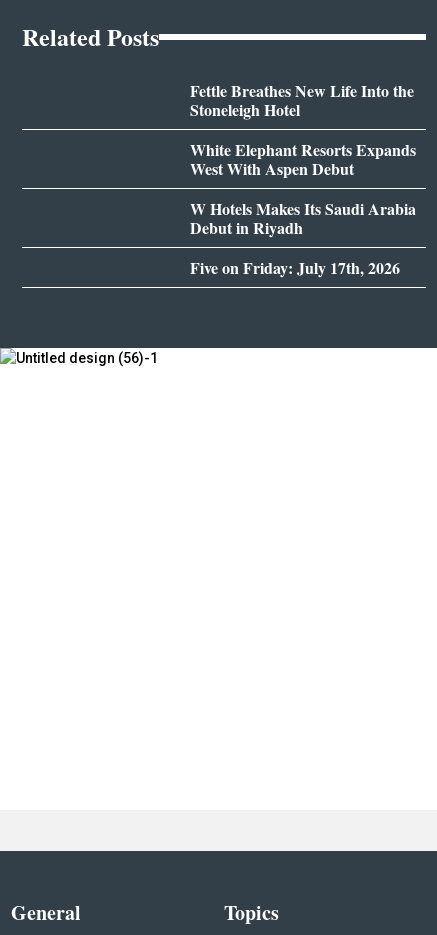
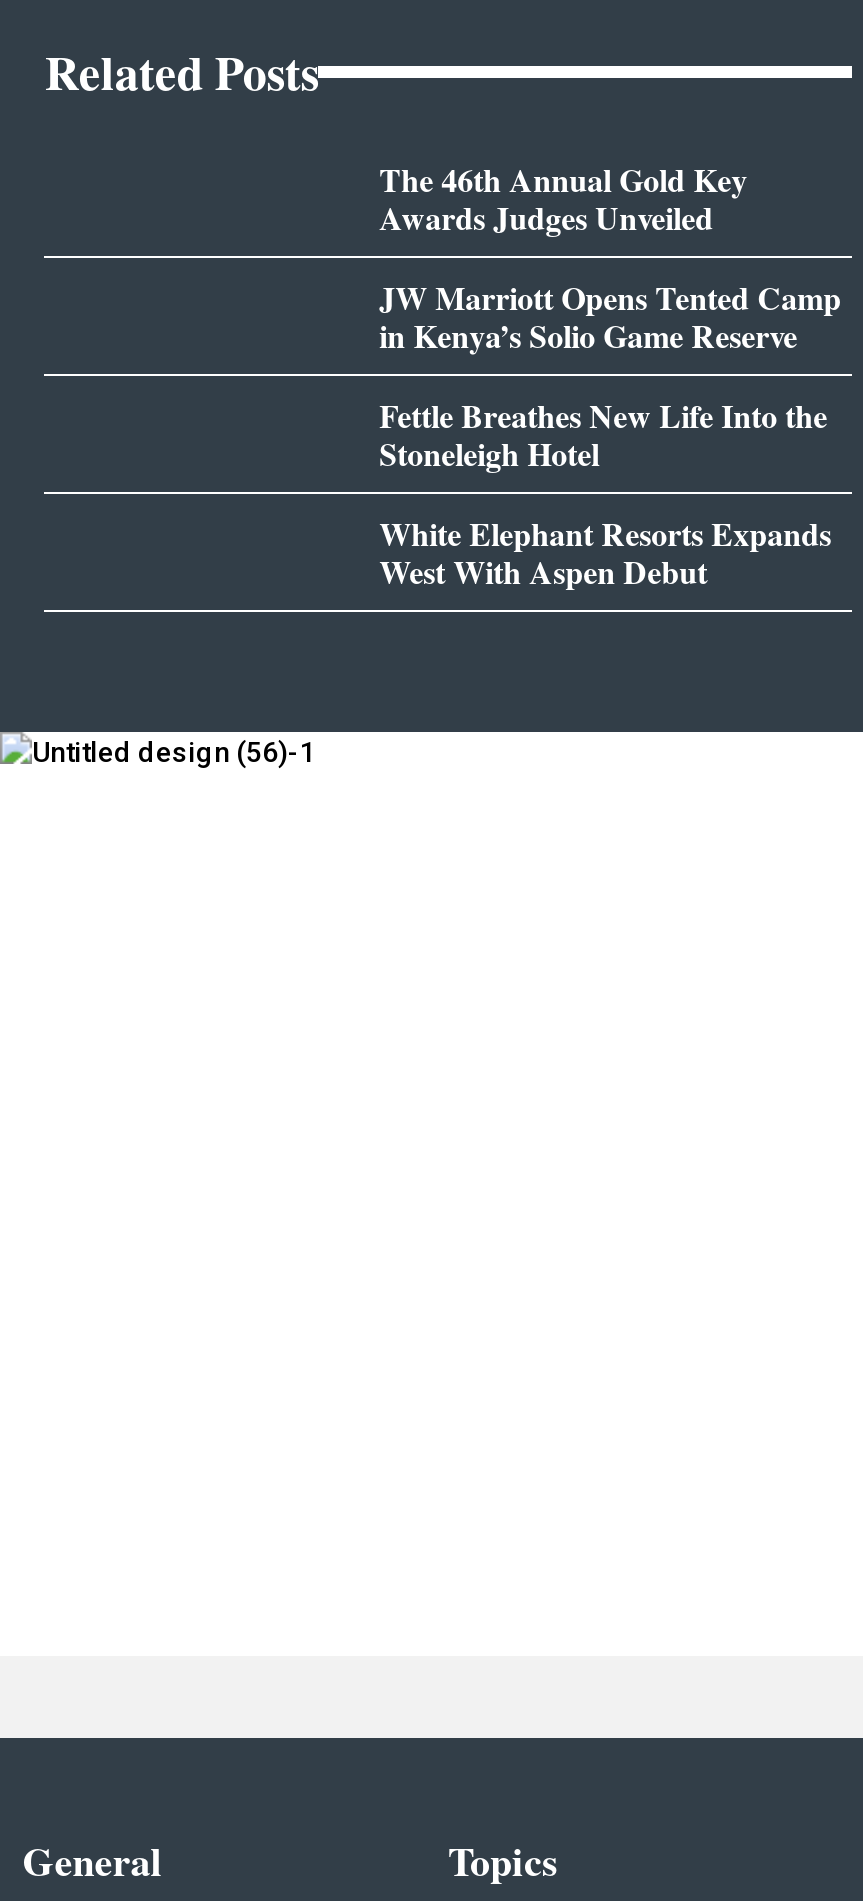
none -> [379,156,841,358] The 46th Annual Gold Key | Awards Judges Unveiled | JW Marriott Opens Tented Camp | in Kenya’s Solio Game Reserve
moved [190,79,416,180] -> [379,392,831,594]: Fettle Breathes New Life Into the | Stoneleigh Hotel | White Elephant Resorts Expands | West With Aspen Debut
[190,197,416,279] W Hotels Makes Its Saudi Arabia | Debut in Riyadh | Five on Friday: July 17th, 2026 -> none

